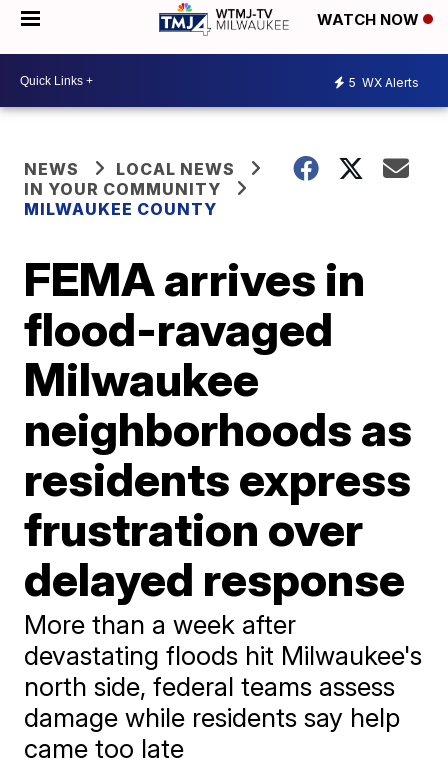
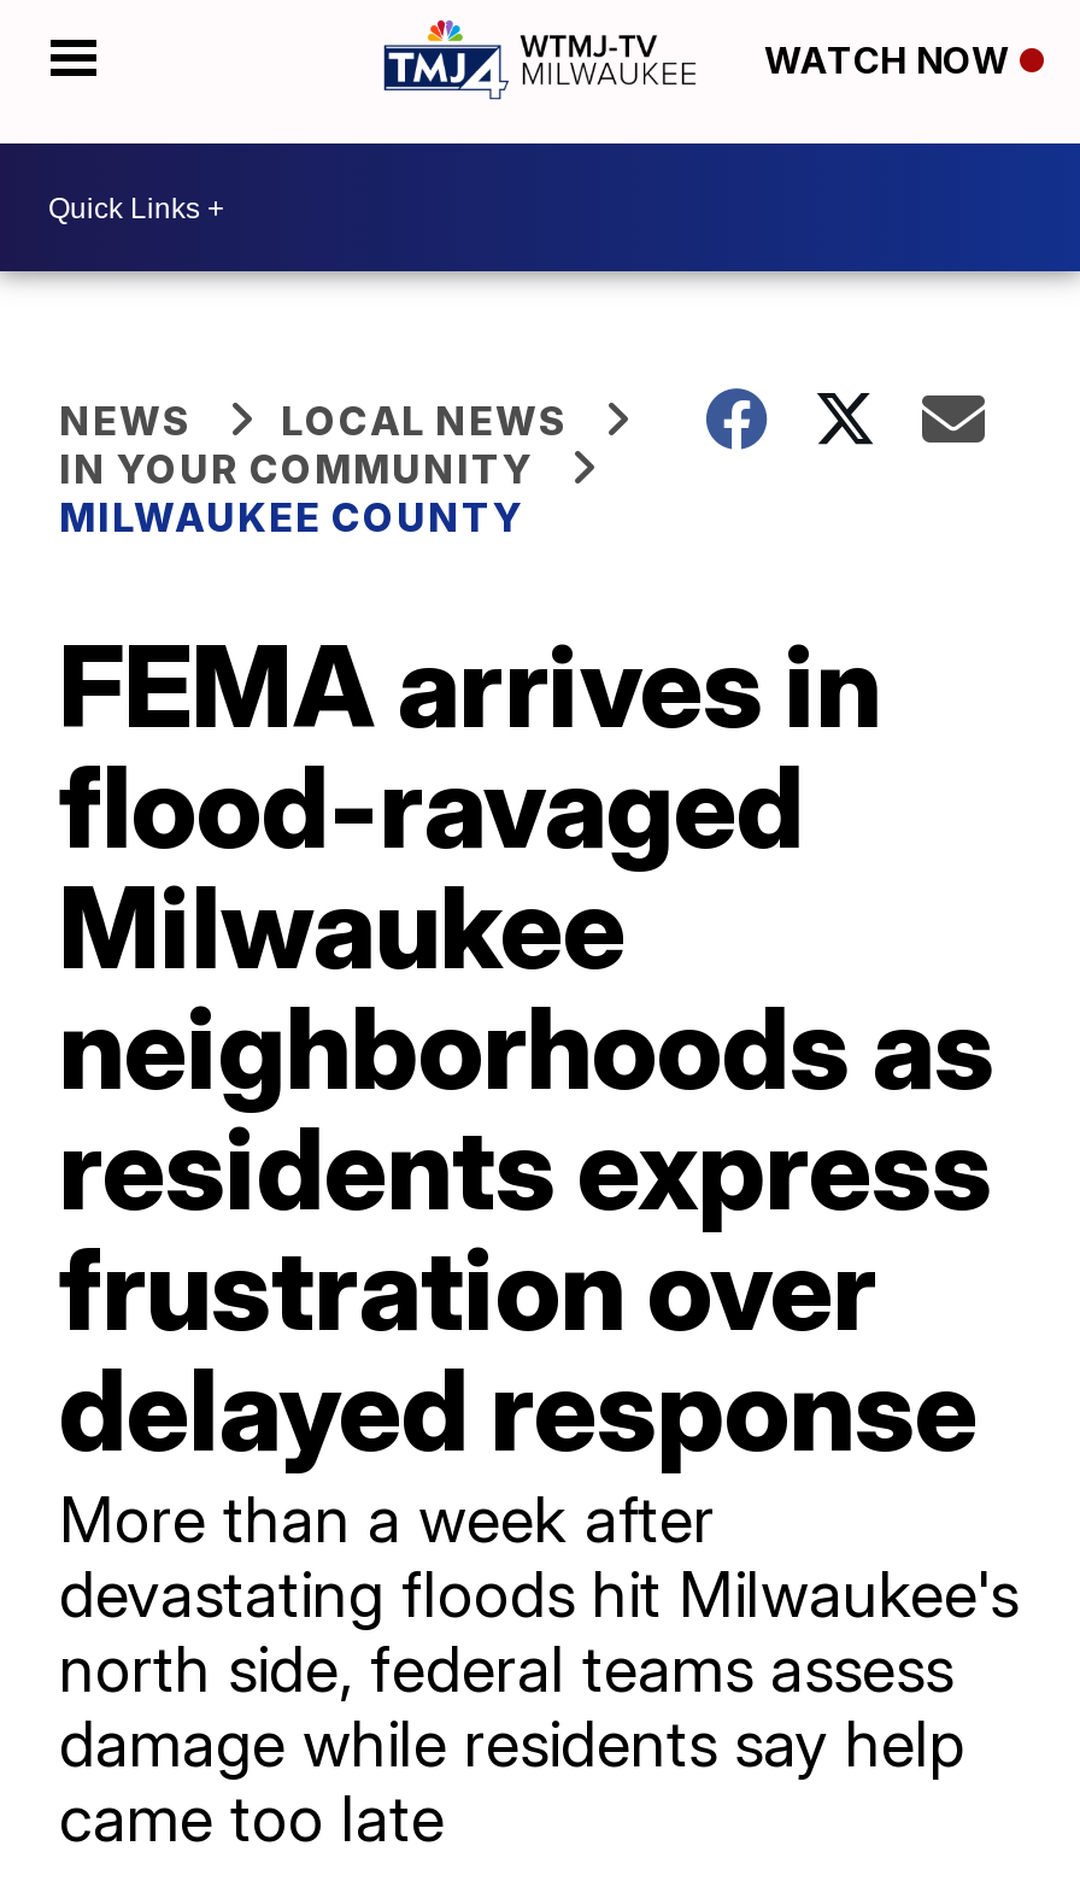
[349,74,419,89] 5 WX Alerts -> none

